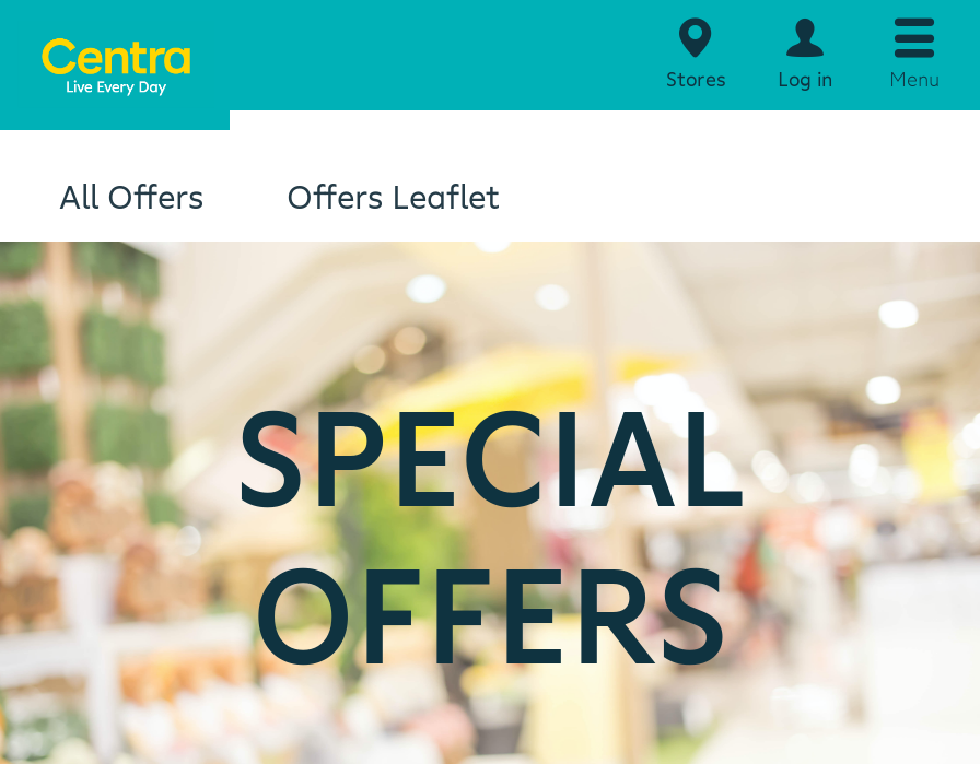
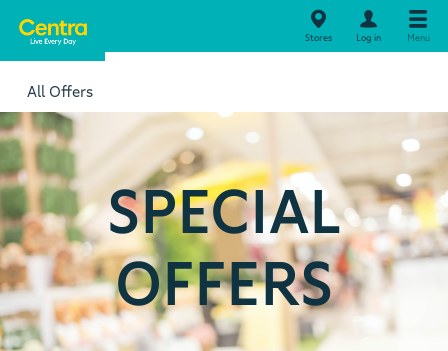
[287,174,501,218] Offers Leaflet -> none

